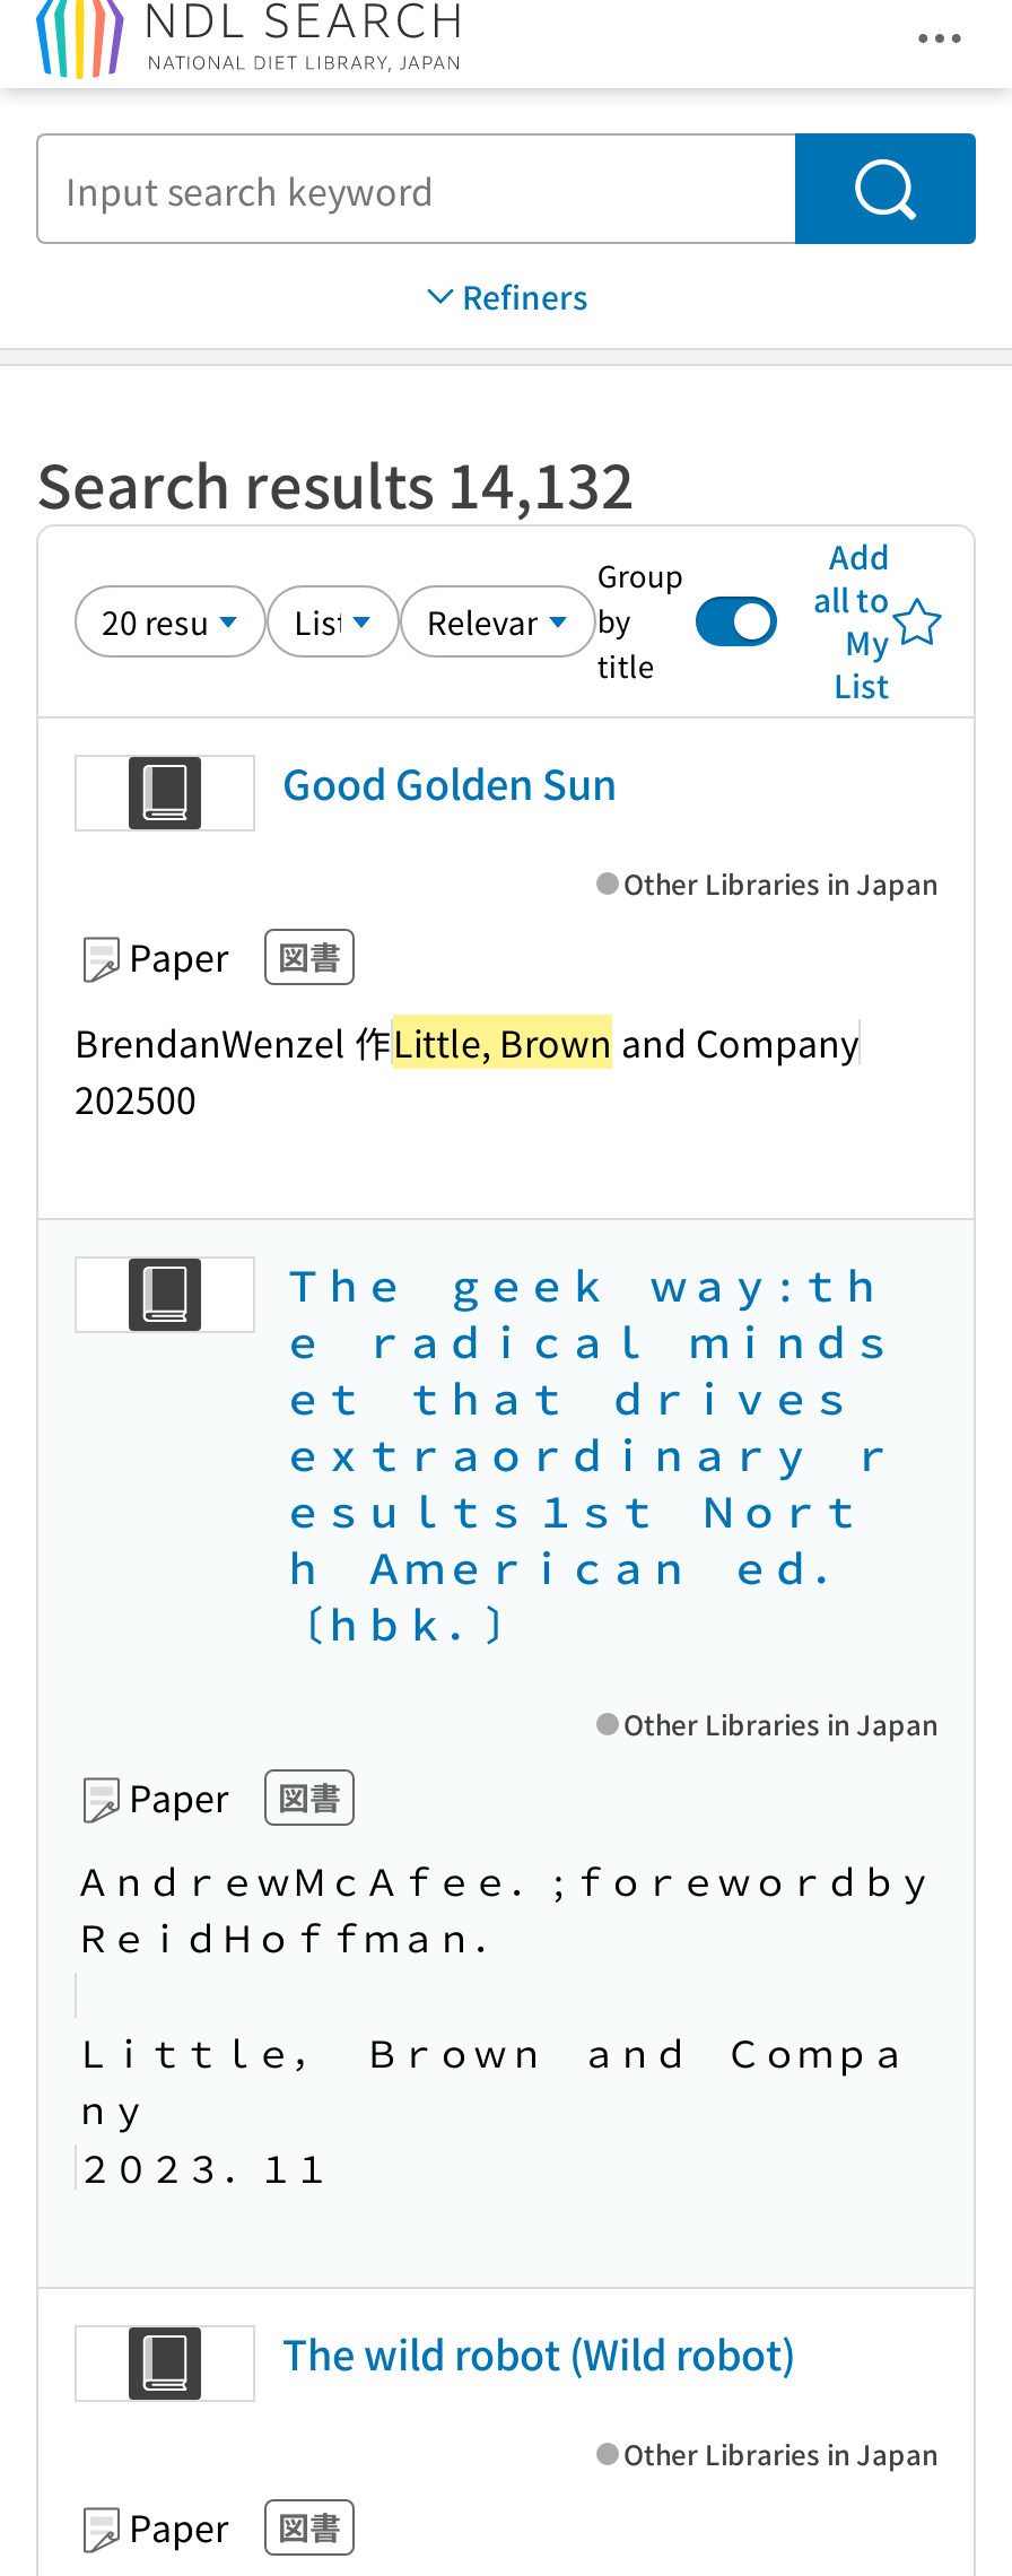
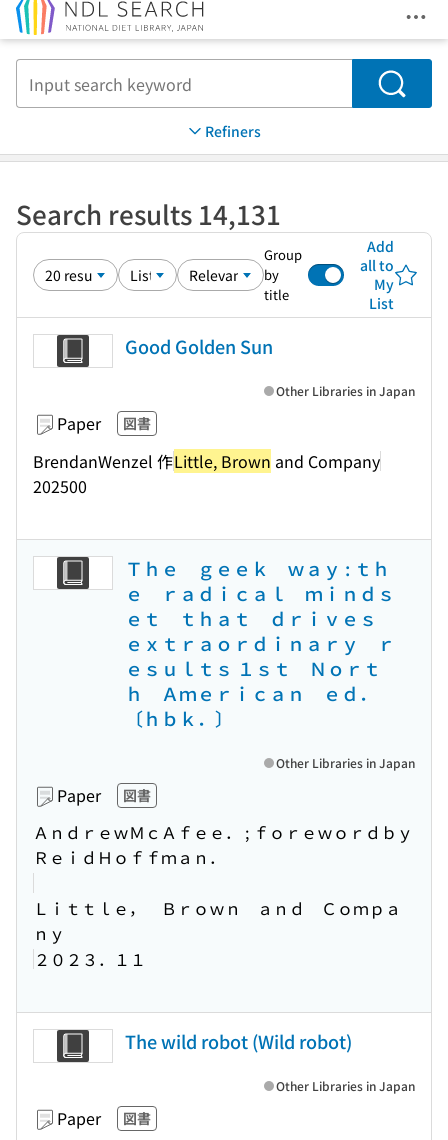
[36,441,635,524] Search results 14,132 -> [16,195,281,232] Search results 14,131

